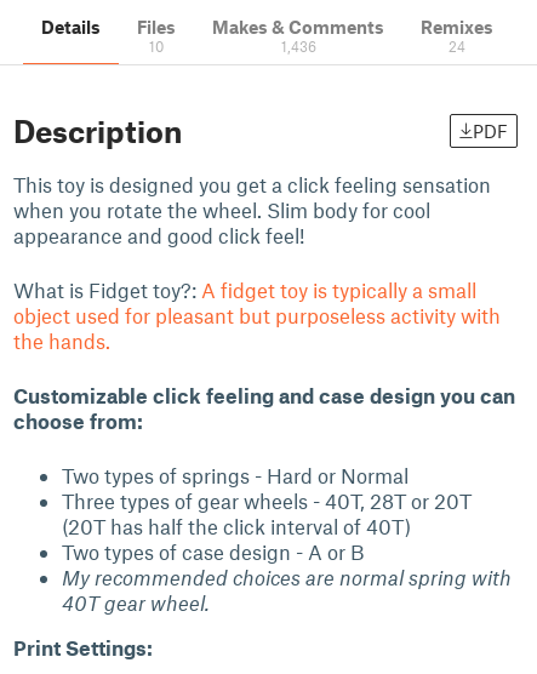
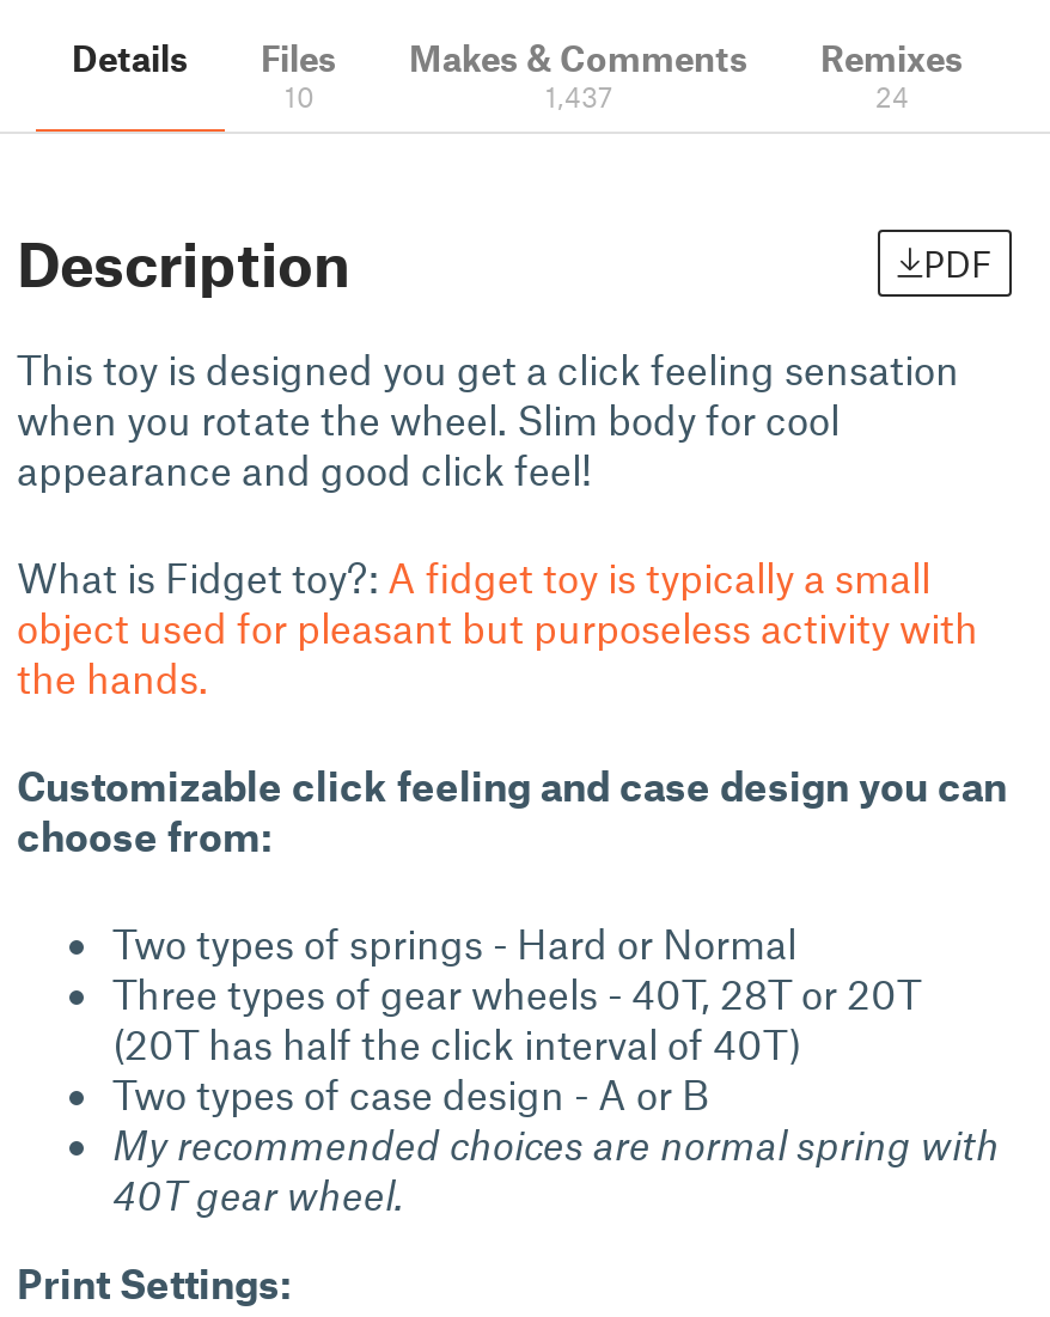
[281,38,316,55] 1,436 -> [545,79,612,112] 1,437

